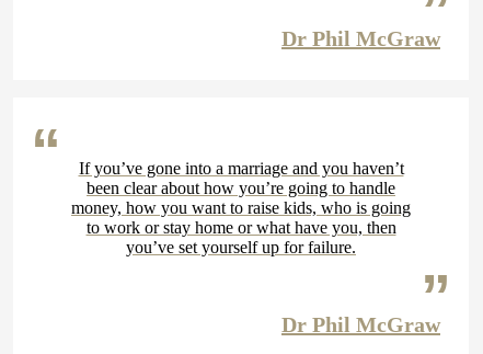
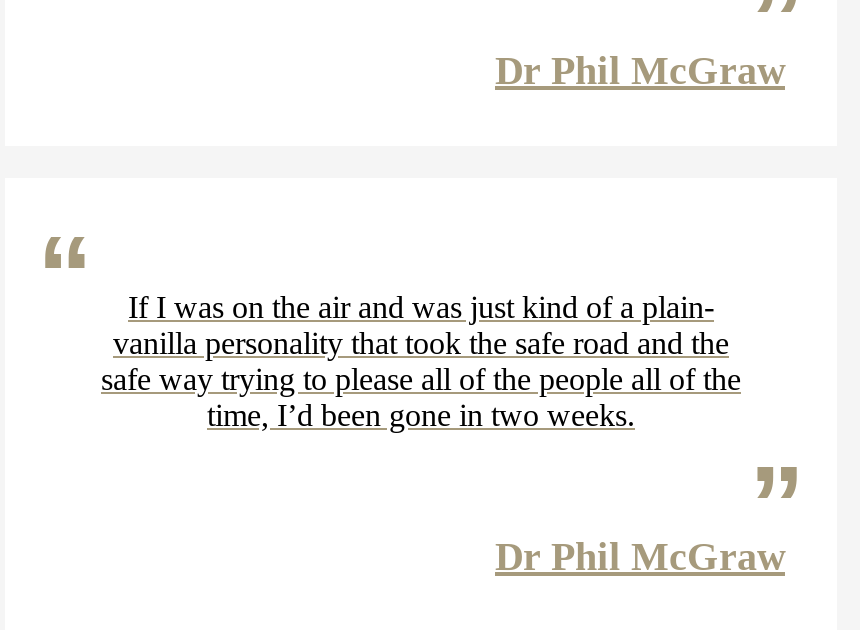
[71,159,411,256] If you’ve gone into a marriage and you haven’t | been clear about how you’re going to handle | money, how you want to raise kids, who is going | to work or stay home or what have you, then | you’ve set yourself up for failure. -> [101,290,741,432] If I was on the air and was just kind of a plain- | vanilla personality that took the safe road and the | safe way trying to please all of the people all of the | time, I’d been gone in two weeks.

